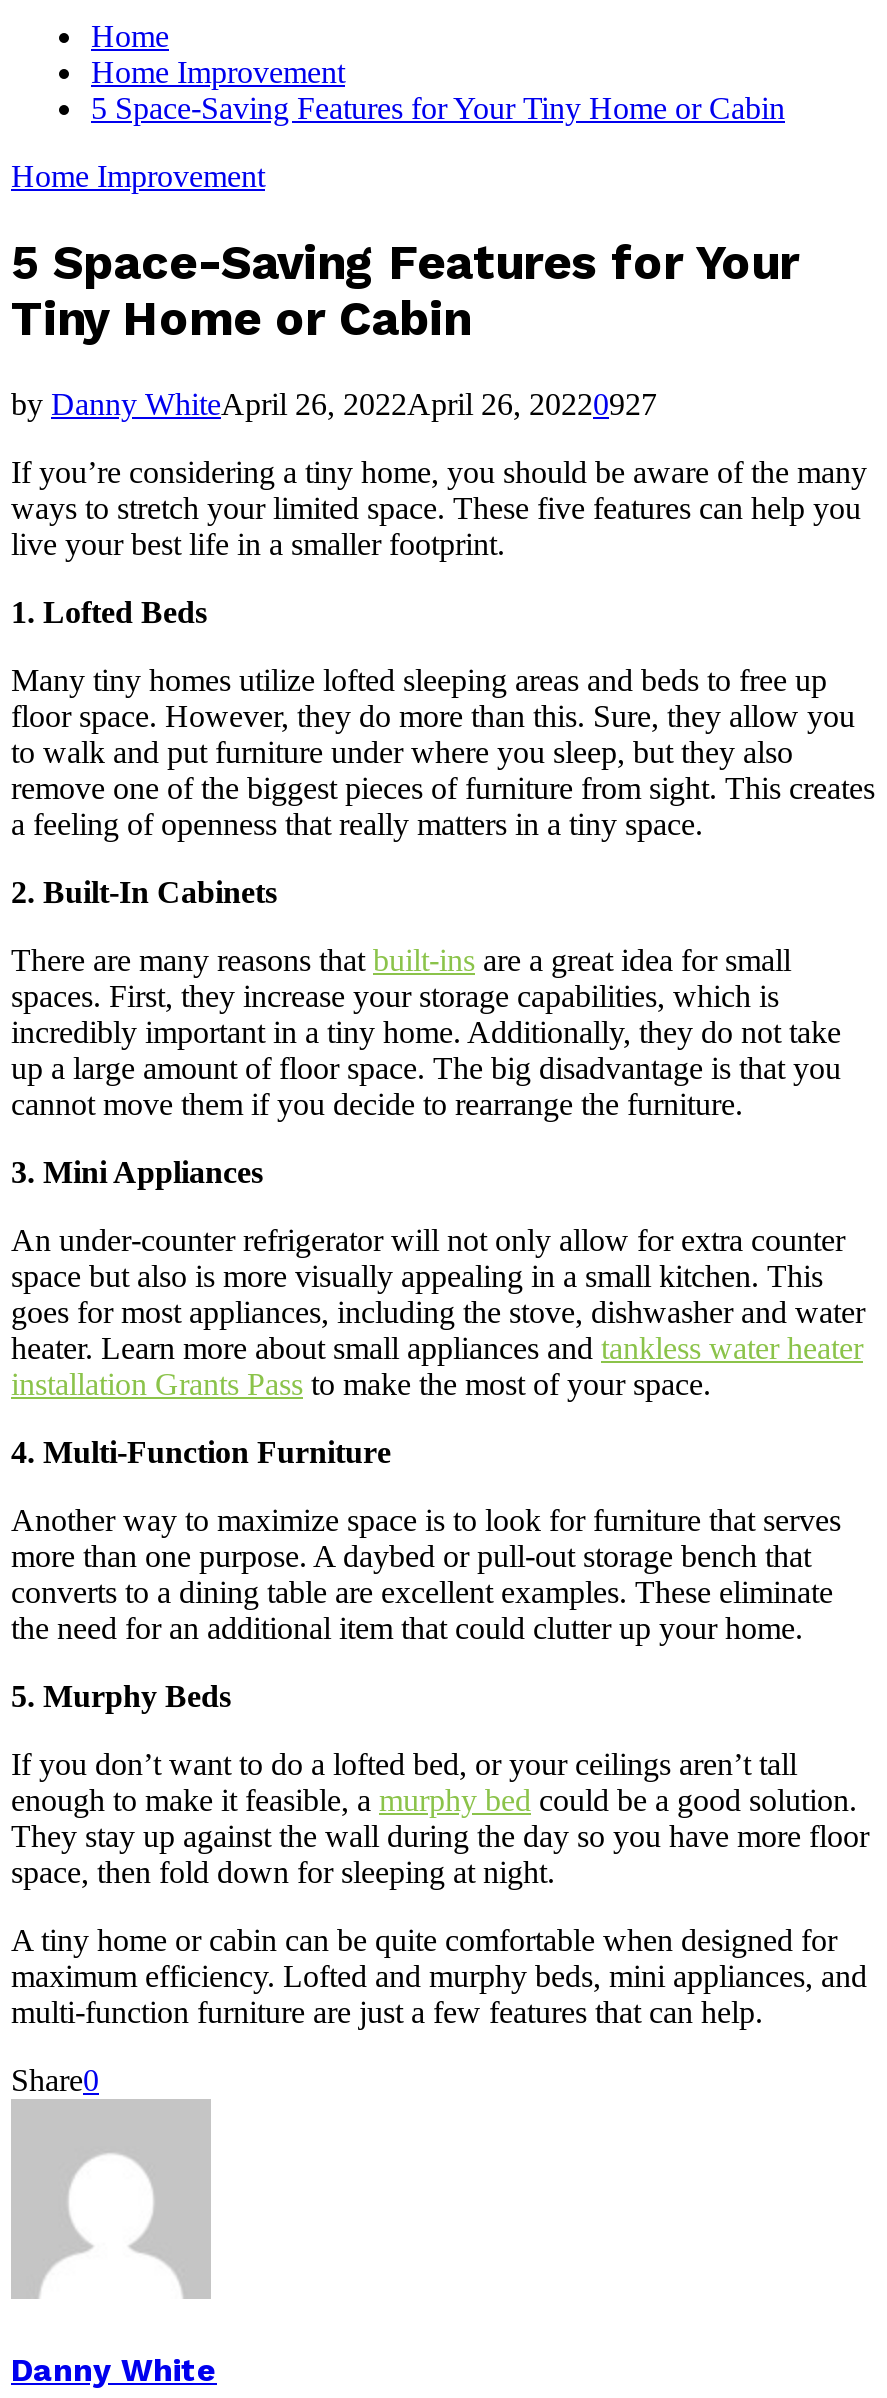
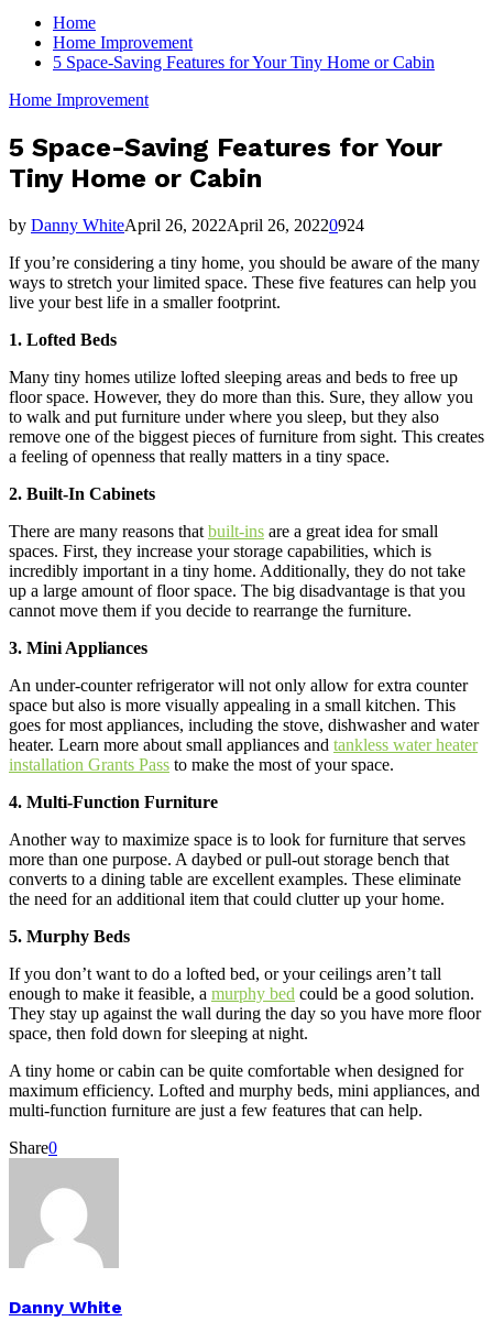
[11,386,657,420] by Danny WhiteApril 26, 2022April 26, 20220927 -> [9,215,364,234] by Danny WhiteApril 26, 2022April 26, 20220924

